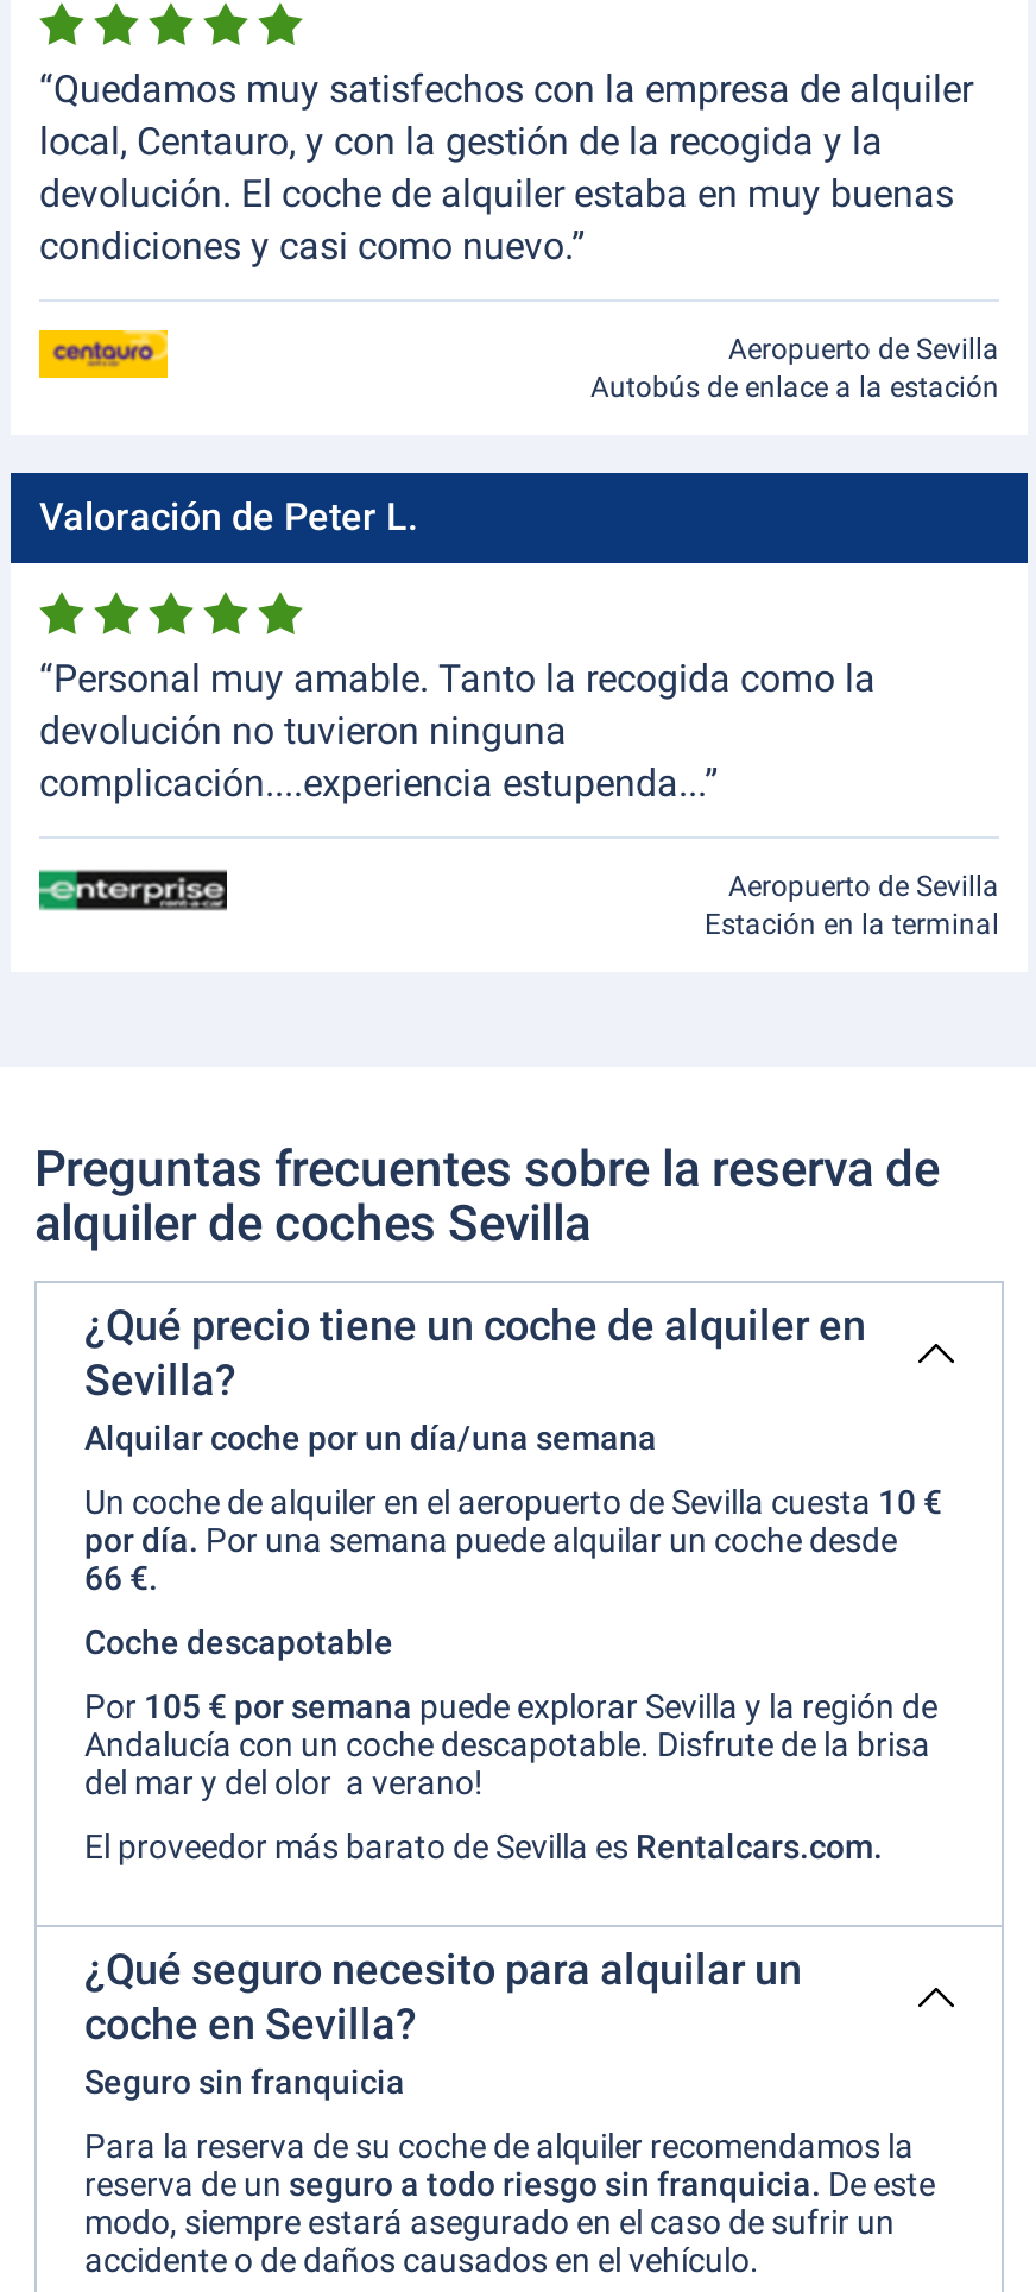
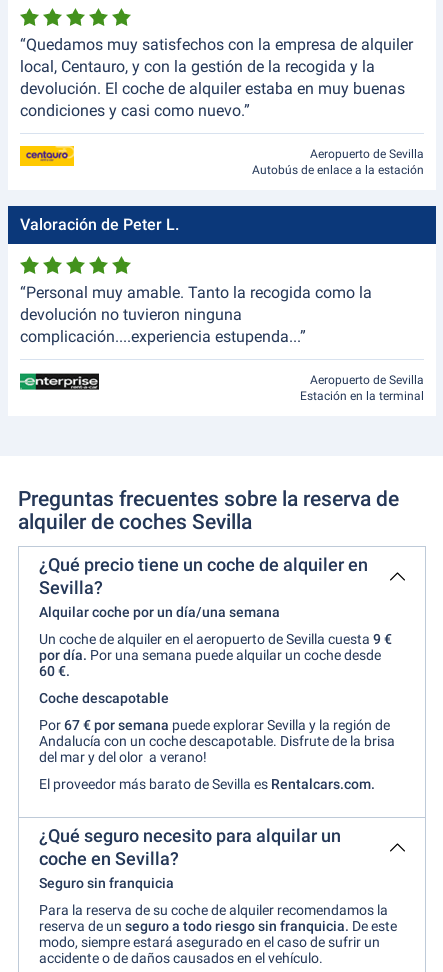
[84,1483,942,1521] Un coche de alquiler en el aeropuerto de Sevilla cuesta 10 € -> [39,631,392,647] Un coche de alquiler en el aeropuerto de Sevilla cuesta 9 €
[84,1559,158,1597] 66 €. -> [39,663,70,679] 60 €.
[84,1687,937,1725] Por 105 € por semana puede explorar Sevilla y la región de -> [39,717,390,733] Por 67 € por semana puede explorar Sevilla y la región de

